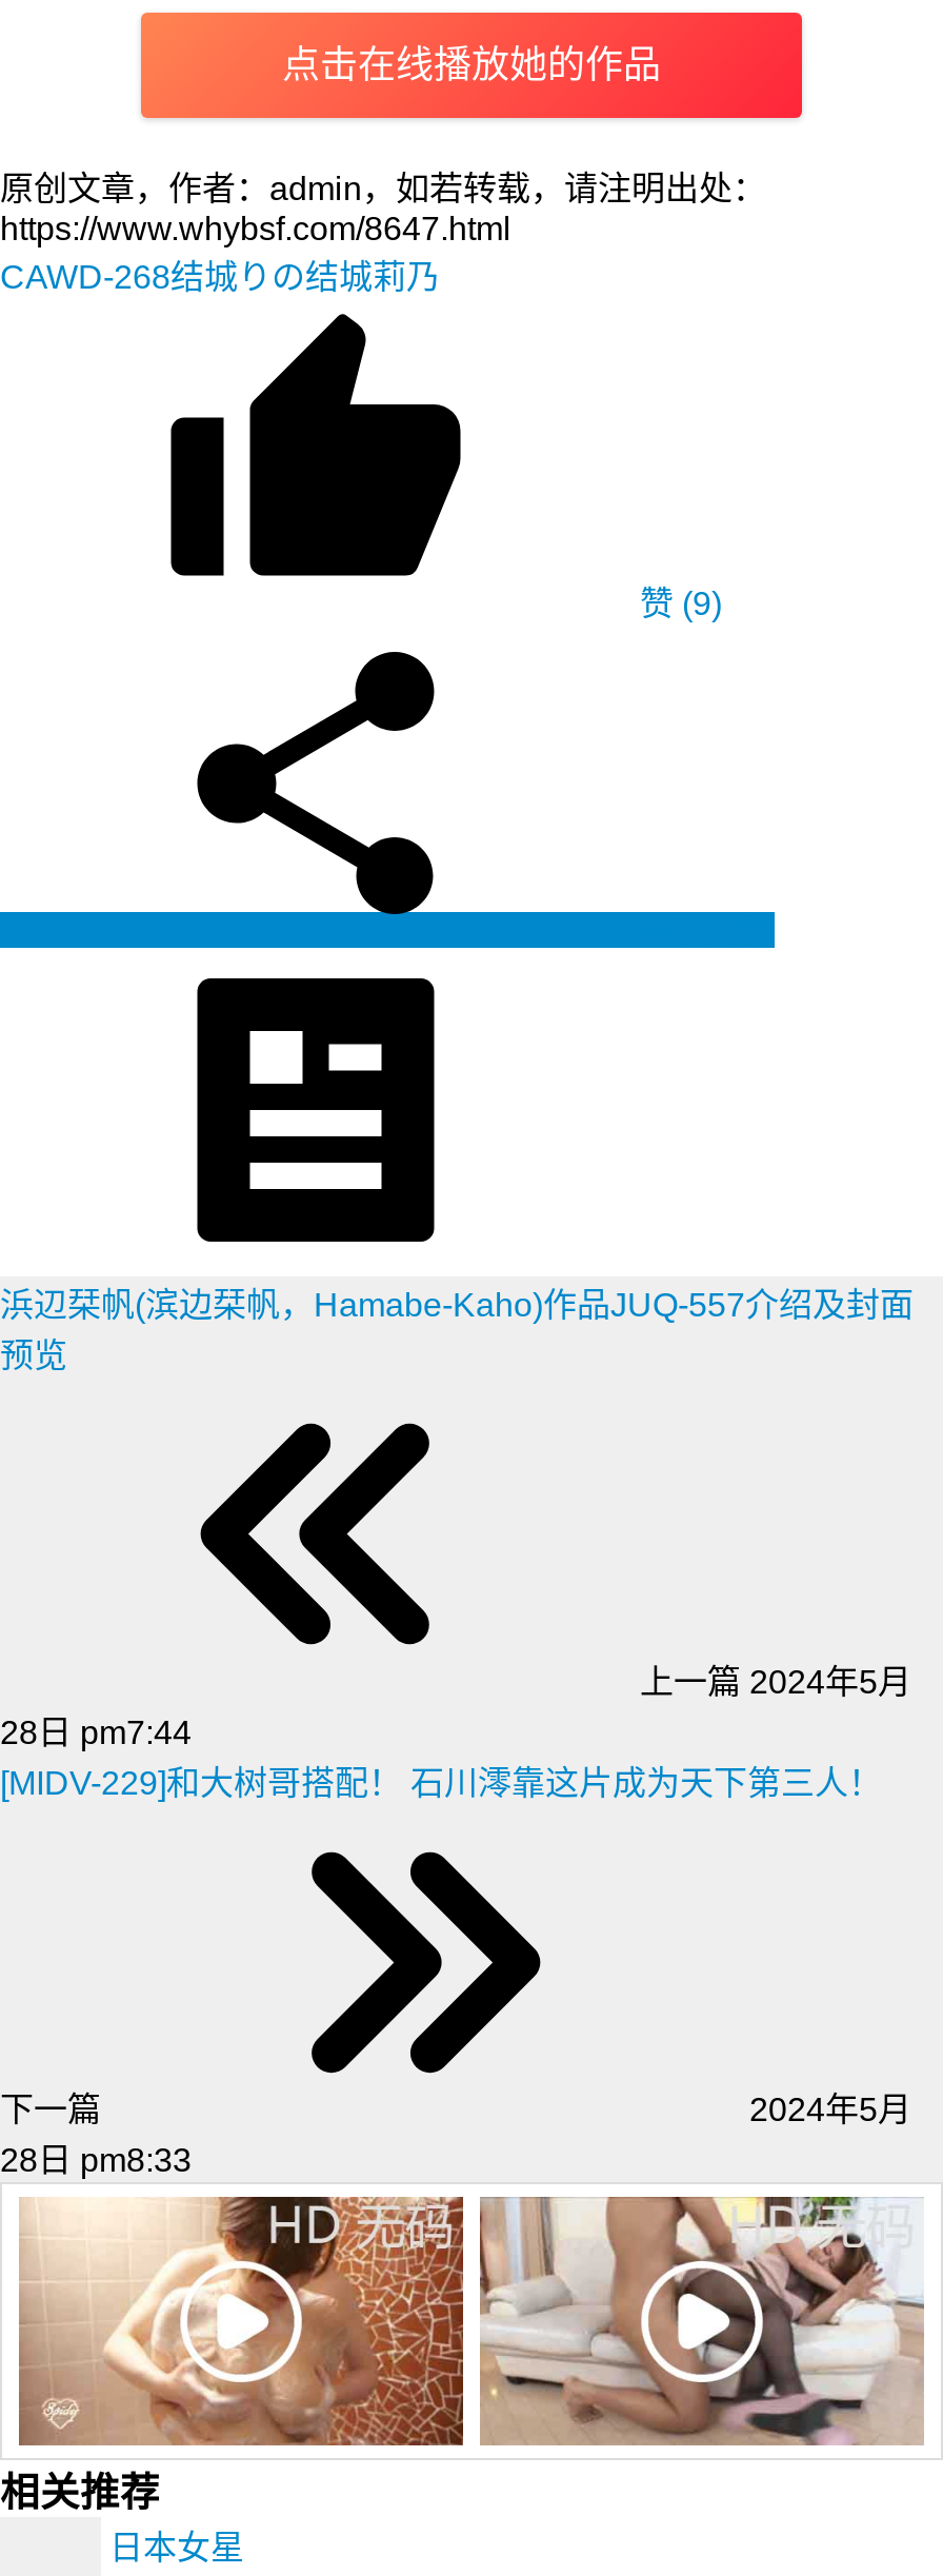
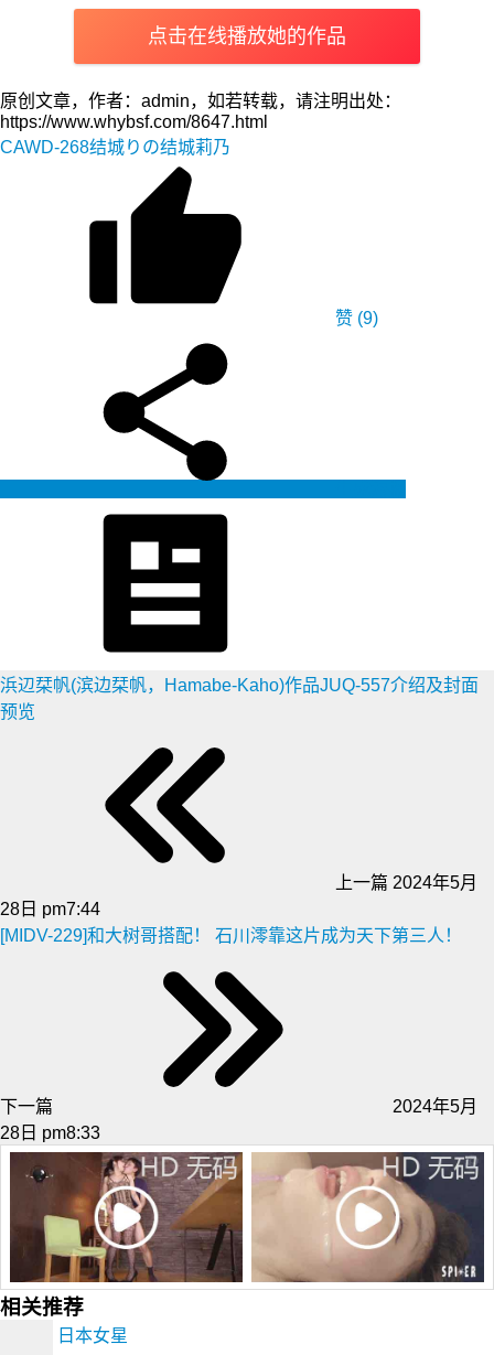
[17,2197,463,2448] [image] -> [9,1151,243,1283] [image]
[480,2197,924,2445] [image] -> [253,1151,485,1282] [image]

